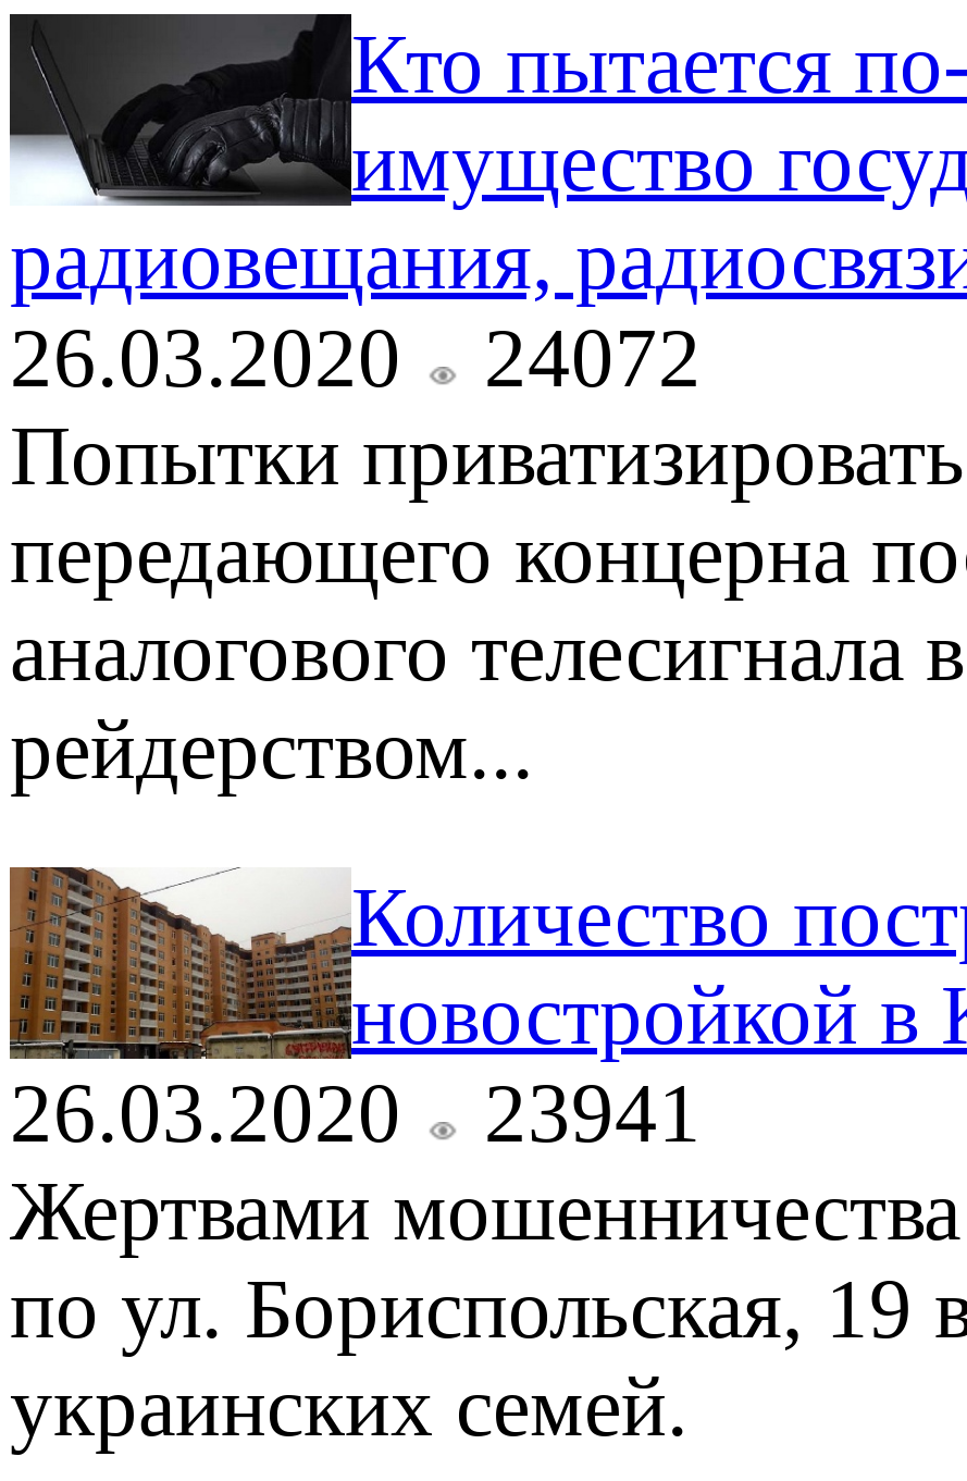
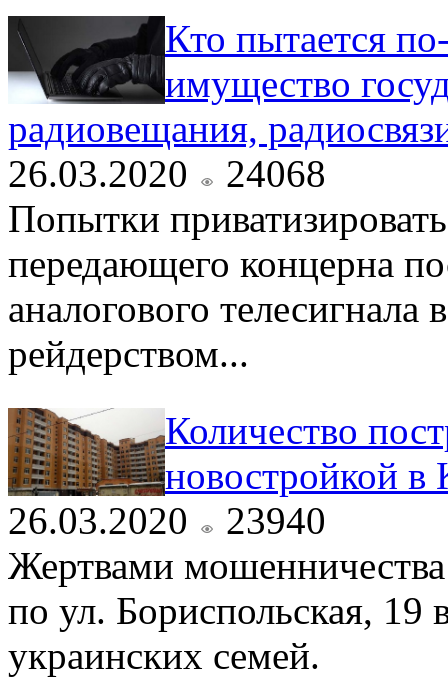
[10,310,702,404] 26.03.2020 24072 -> [8,152,326,195] 26.03.2020 24068
[10,1065,702,1159] 26.03.2020 23941 -> [8,499,326,542] 26.03.2020 23940

